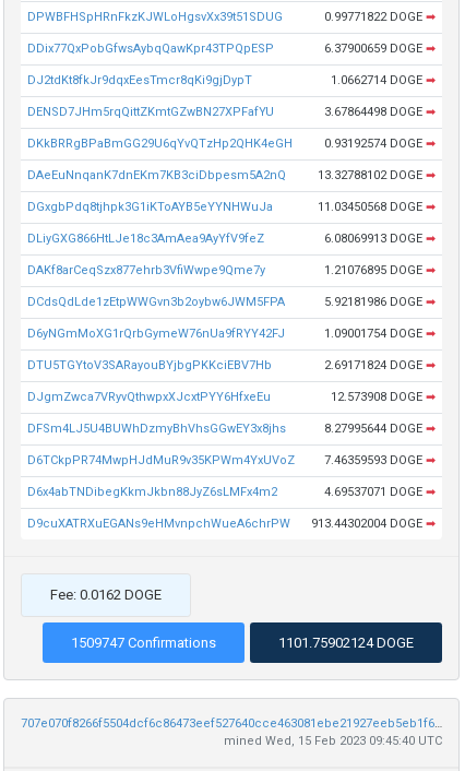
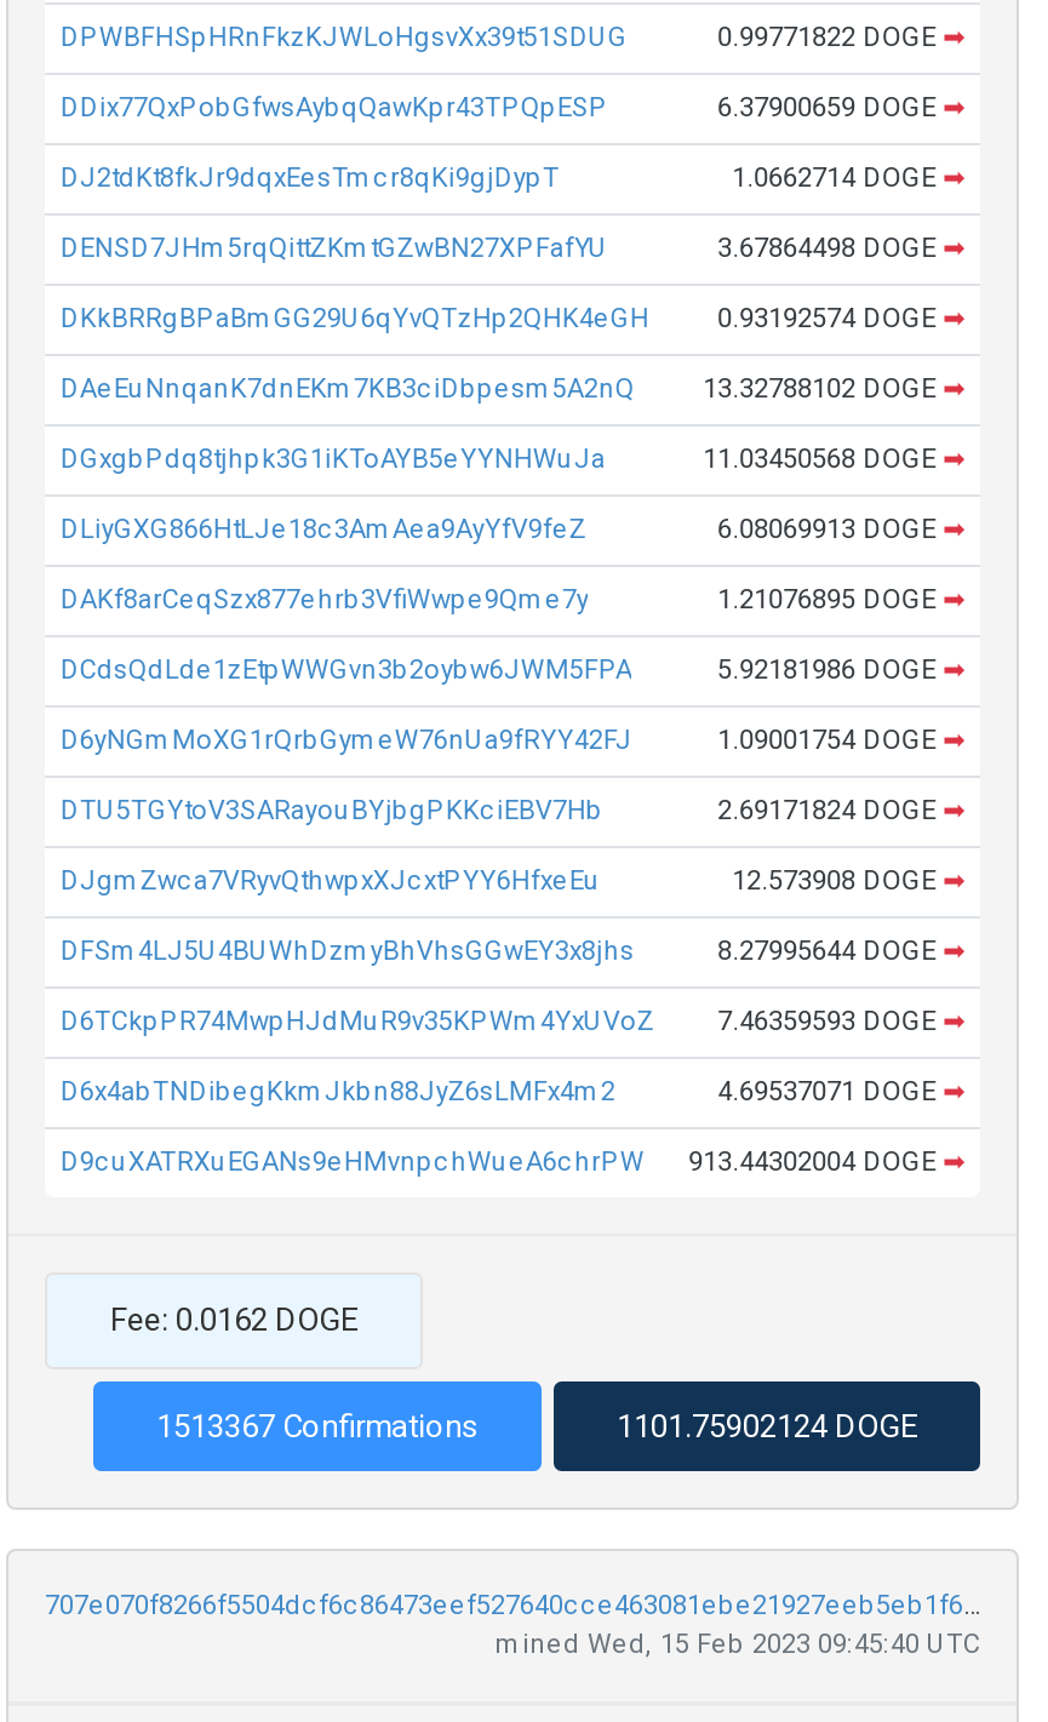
[71,634,216,651] 1509747 Confirmations -> [156,1407,479,1444] 1513367 Confirmations

